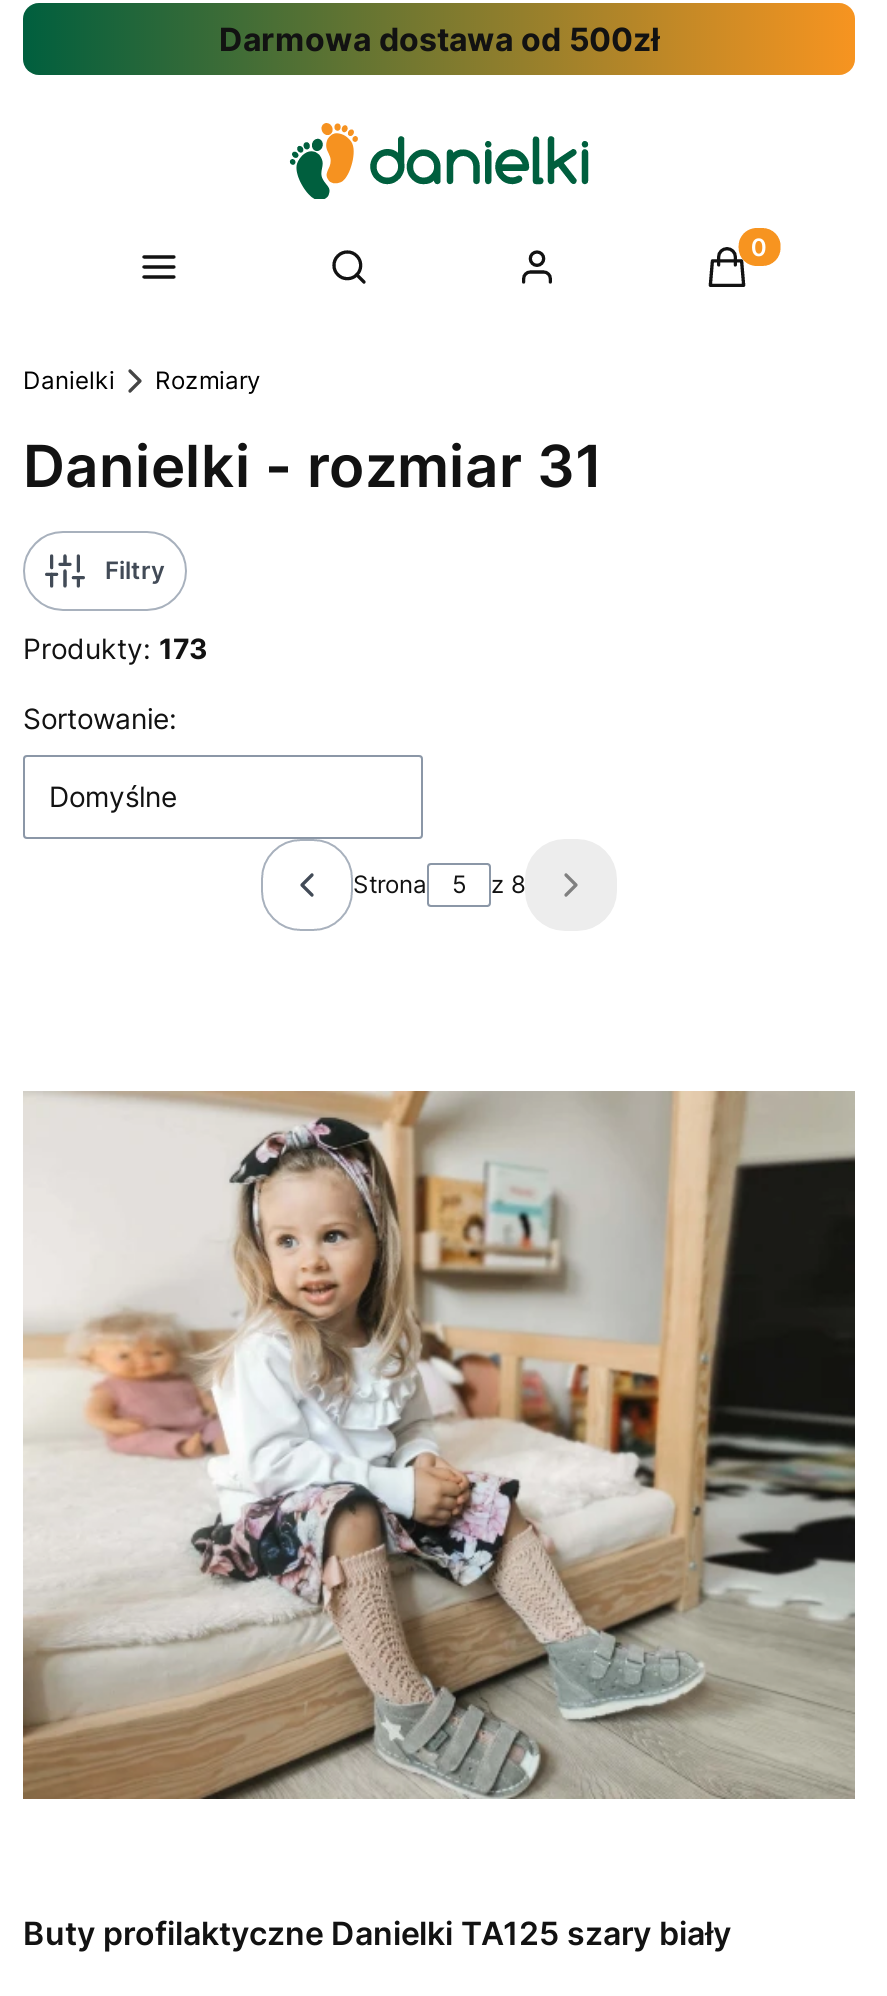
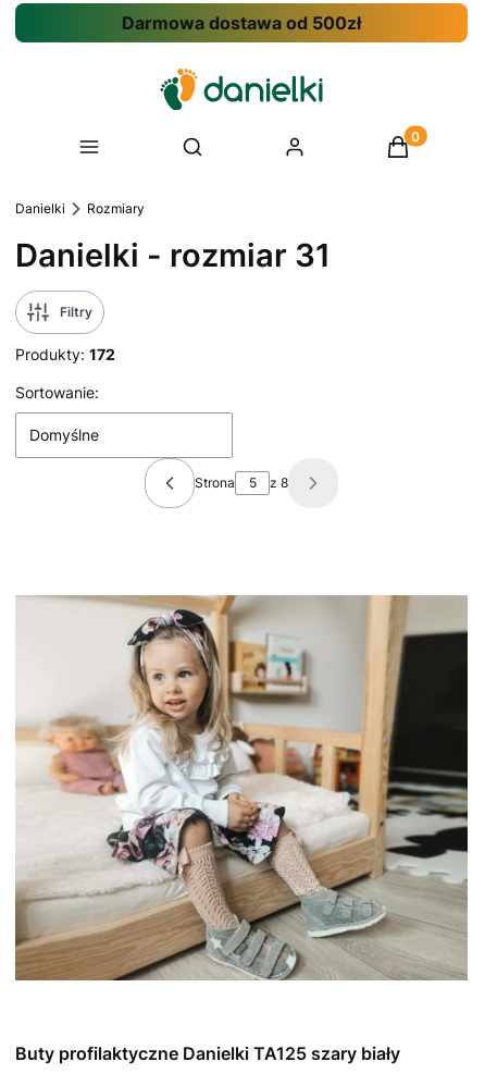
[23,630,207,664] Produkty: 173 -> [15,345,115,363] Produkty: 172

